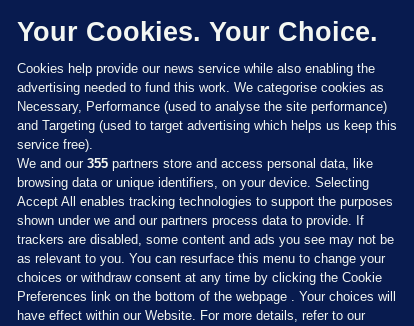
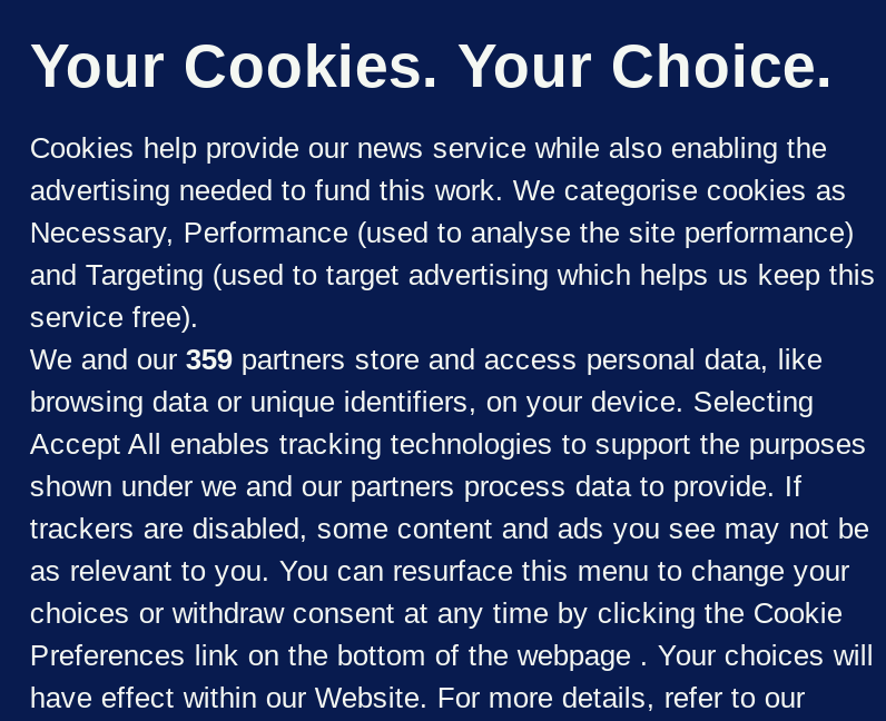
[17,156,373,171] We and our 355 partners store and access personal data, like -> [30,343,822,376] We and our 359 partners store and access personal data, like

